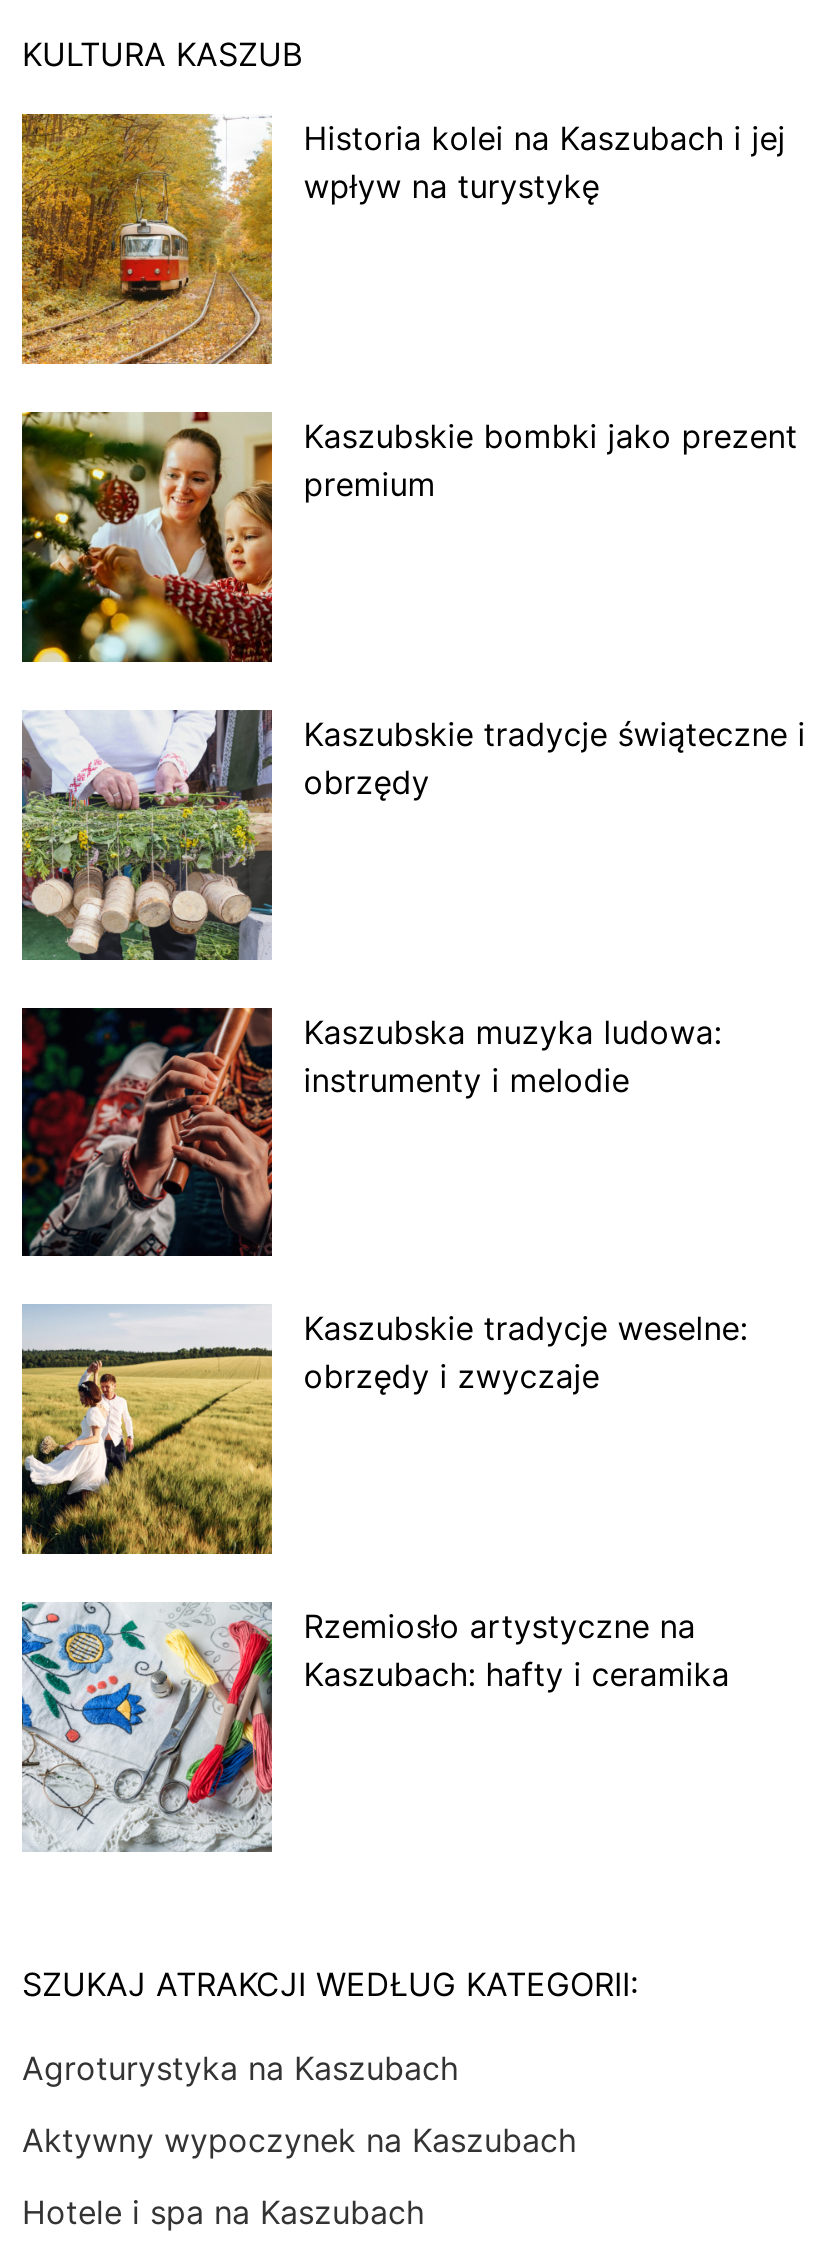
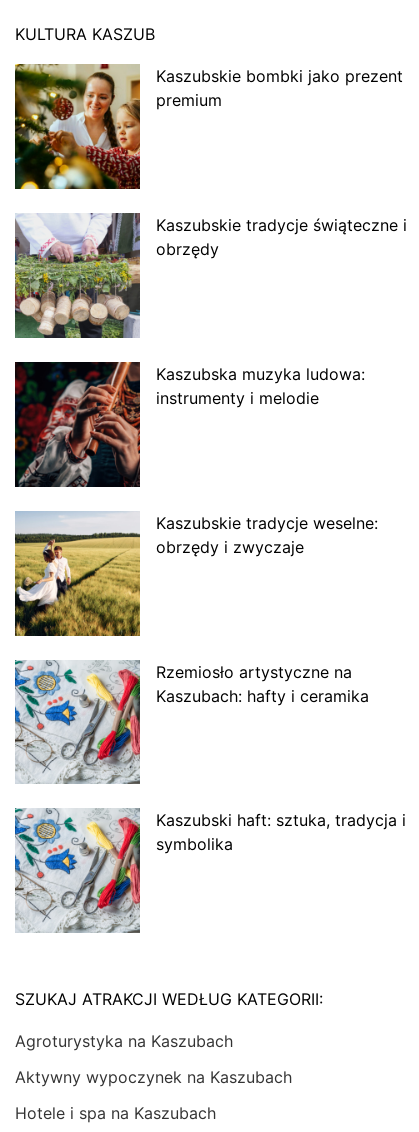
[20,113,786,365] [image] | Historia kolei na Kaszubach i jej | wpływ na turystykę -> none
moved [18,409,806,1694] -> [13,63,407,706]: [image] | Kaszubskie bombki jako prezent | premium | ... | Rzemiosło artystyczne na | Kaszubach: hafty i ceramika
moved [18,1599,276,1857] -> [13,658,142,787]: [image]
none -> [156,810,406,854] Kaszubski haft: sztuka, tradycja i | symbolika

